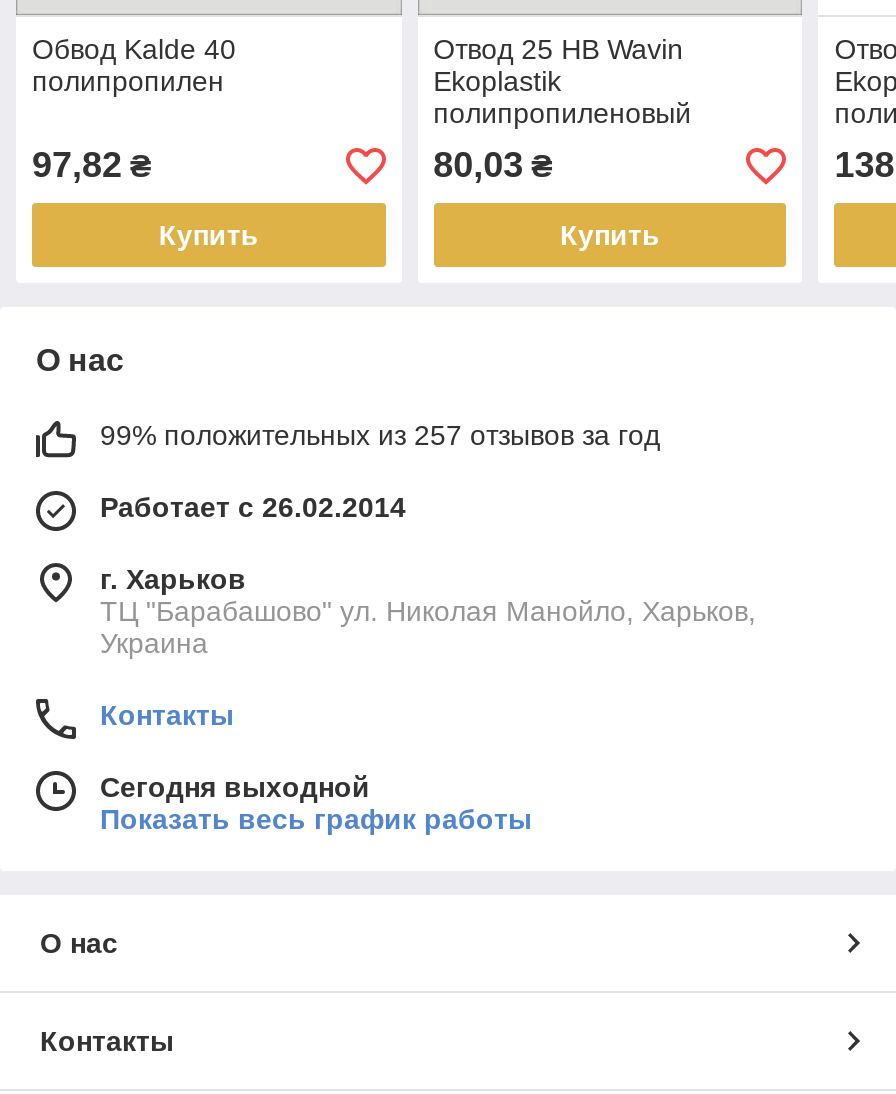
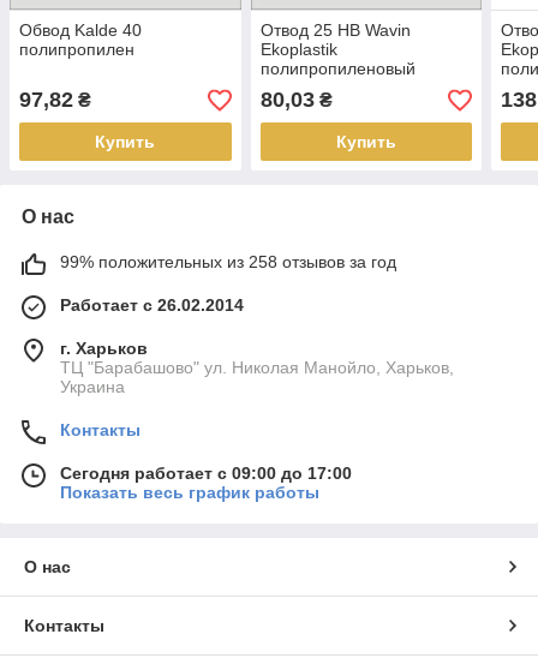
[100,420,660,452] 99% положительных из 257 отзывов за год -> [60,253,396,272] 99% положительных из 258 отзывов за год
[100,772,370,804] Сегодня выходной -> [60,464,352,483] Сегодня работает с 09:00 до 17:00

